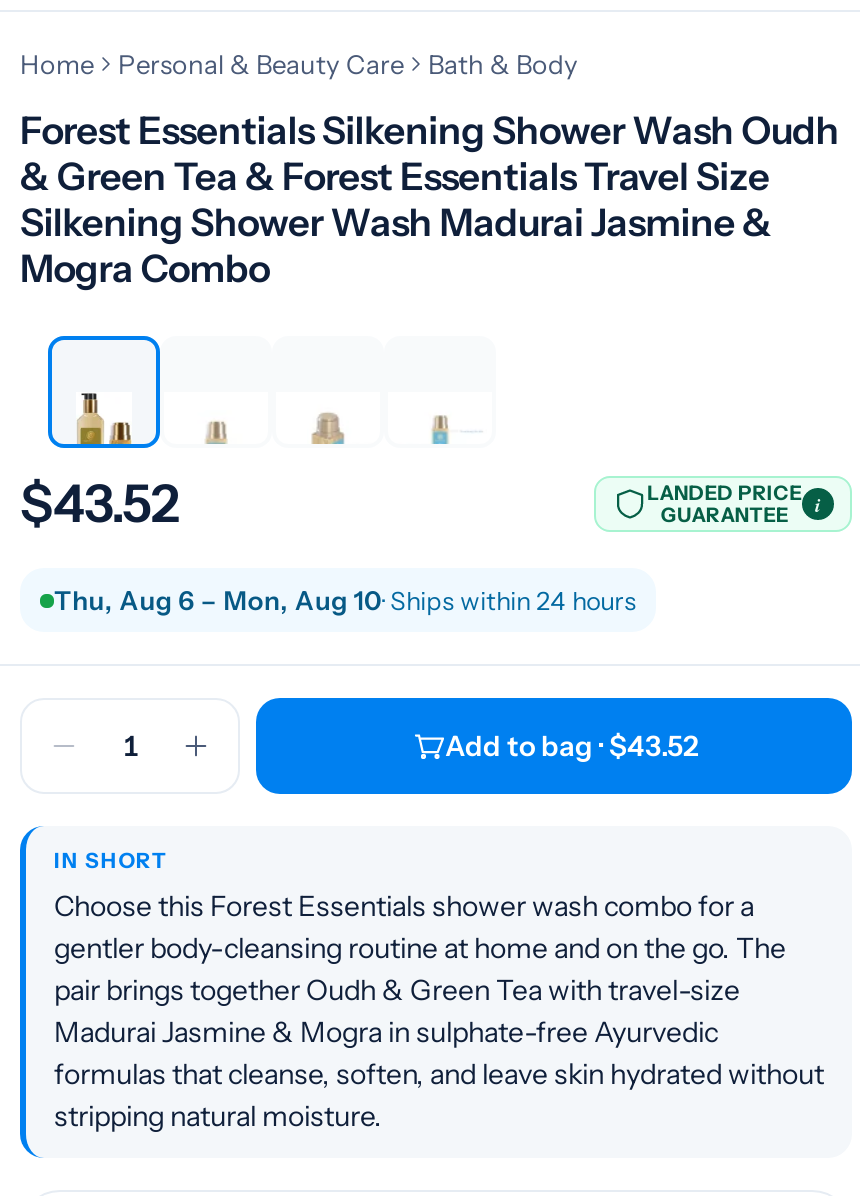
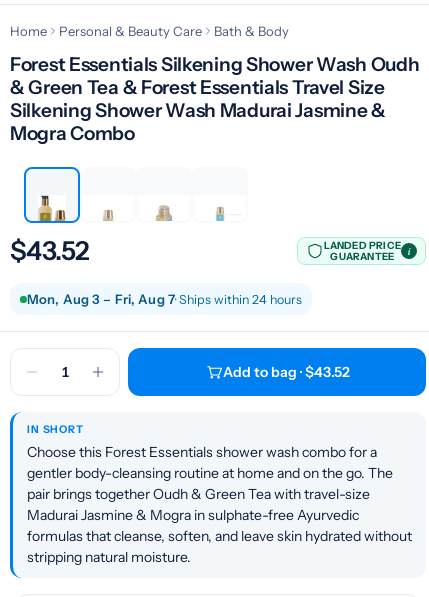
[54,584,636,616] Thu, Aug 6 – Mon, Aug 10 · Ships within 24 hours -> [27,291,302,307] Mon, Aug 3 – Fri, Aug 7 · Ships within 24 hours

